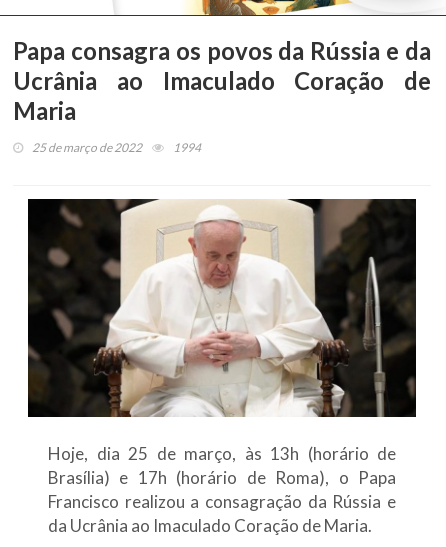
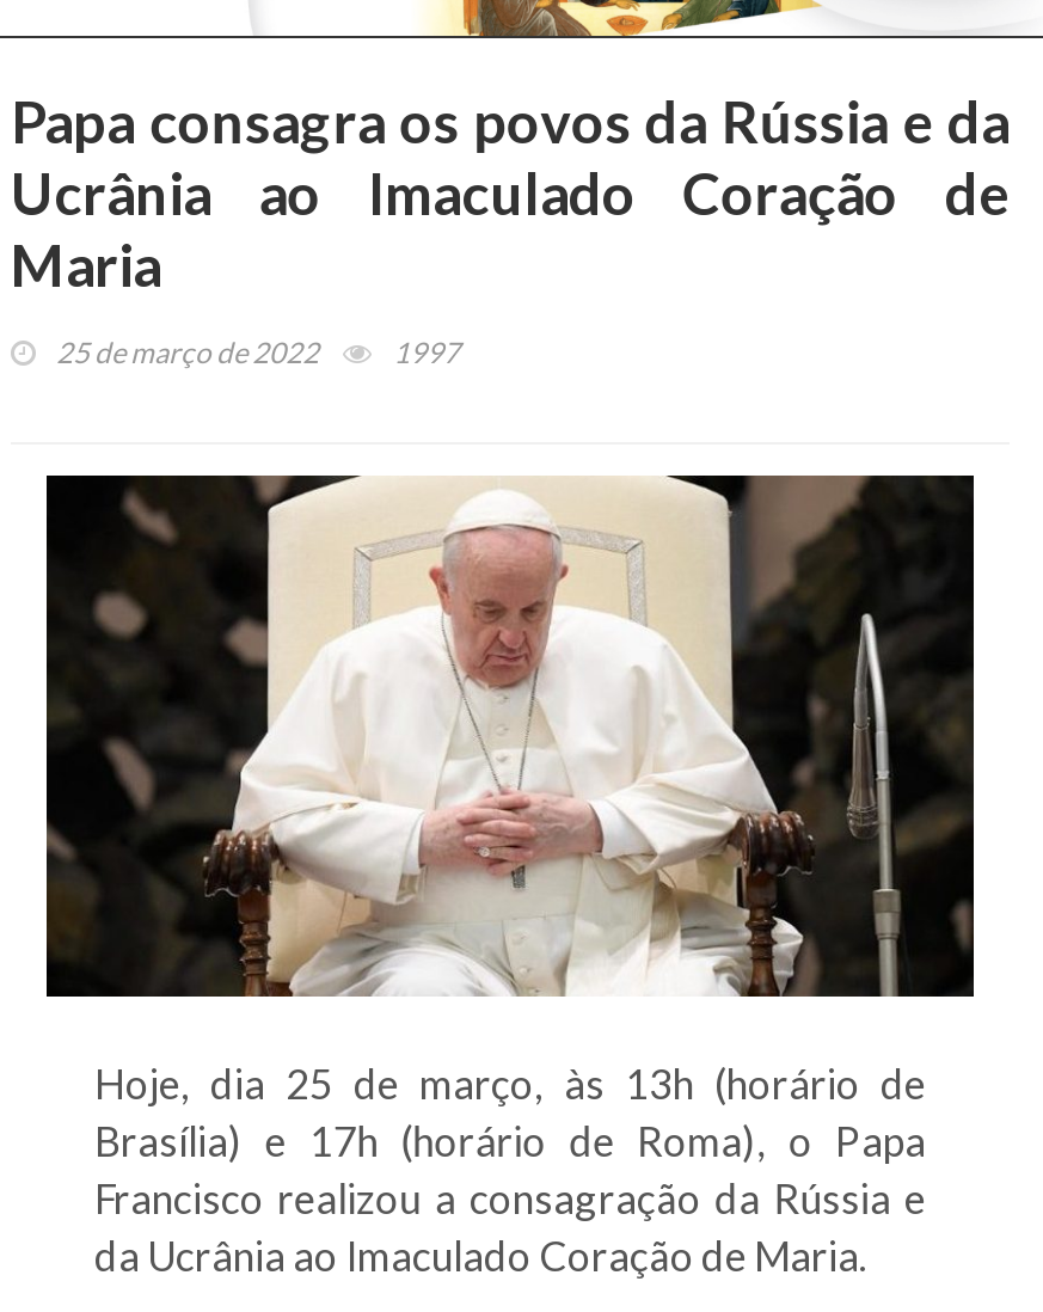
[173,140,201,155] 1994 -> [393,335,460,370] 1997

